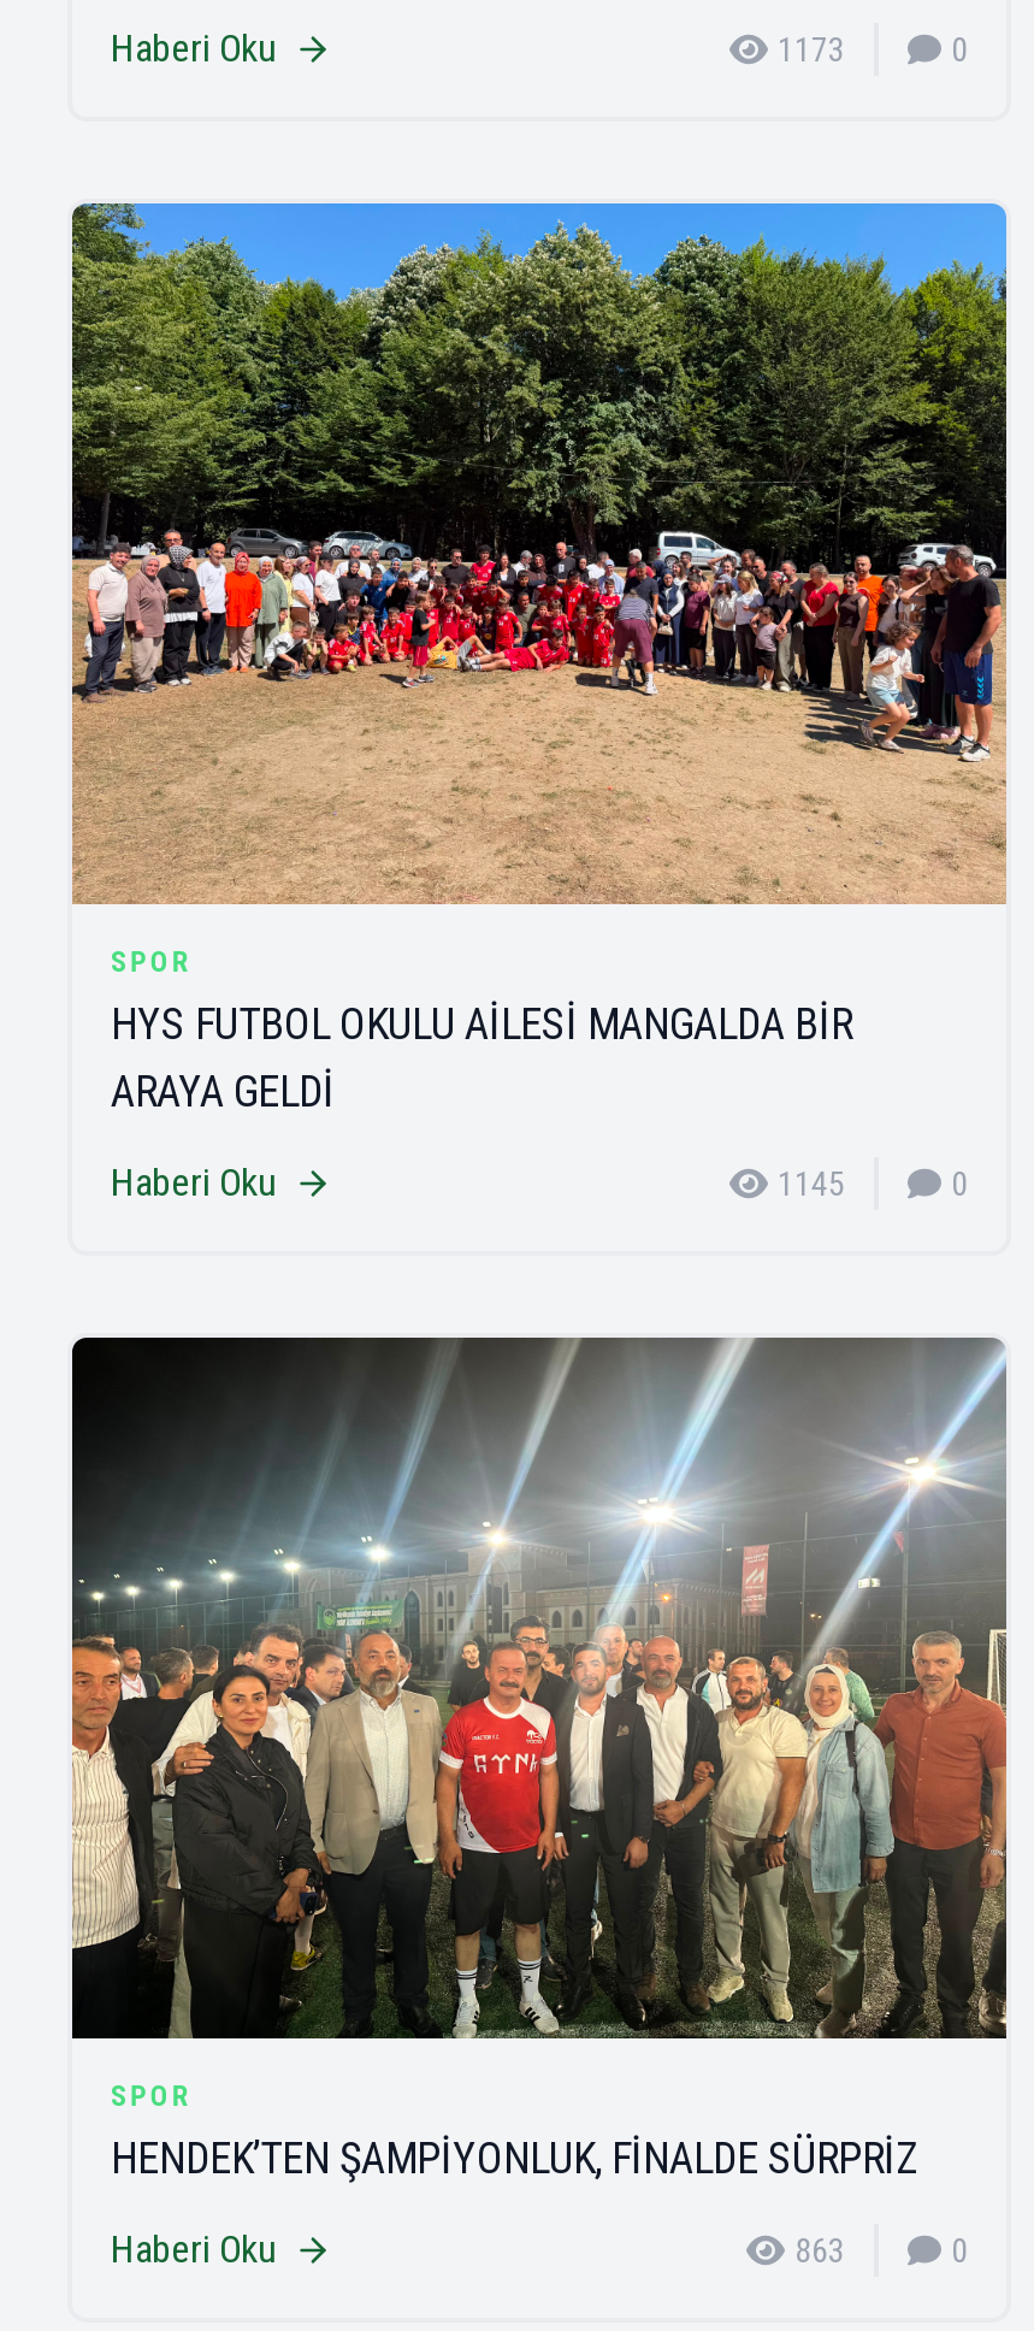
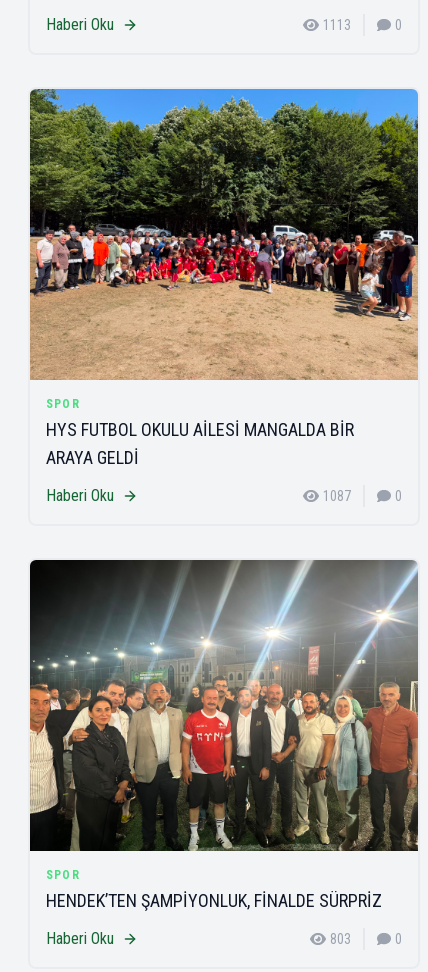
[778,29,845,68] 1173 -> [323,17,351,33] 1113
[778,1164,845,1202] 1145 -> [323,488,351,504] 1087
[794,2230,845,2269] 863 -> [330,931,351,947] 803

